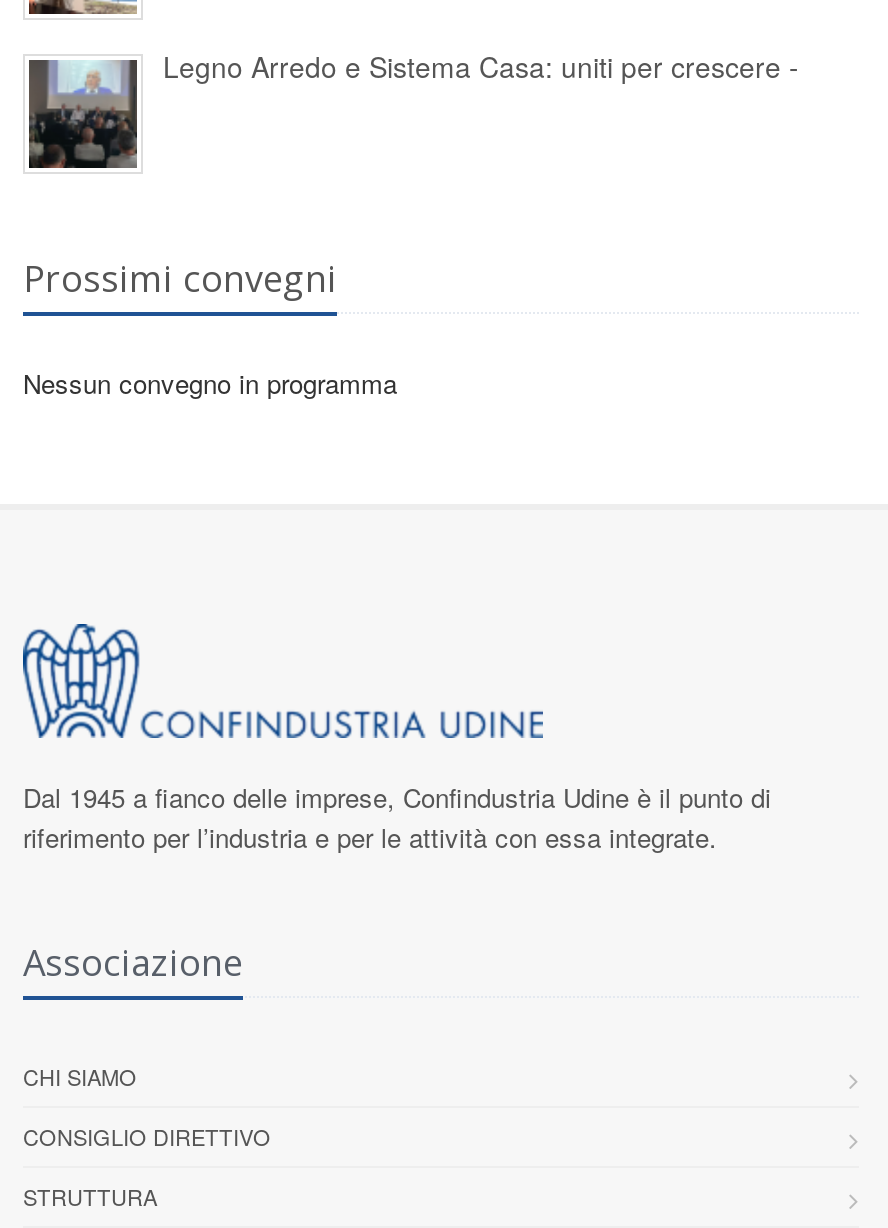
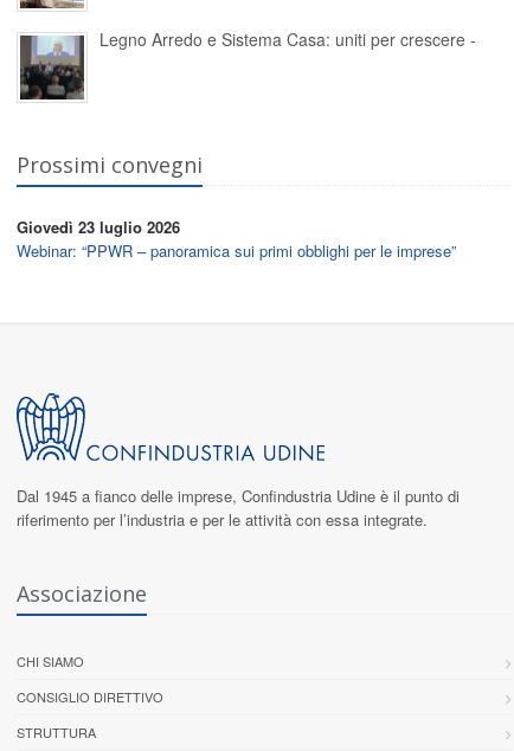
[23,363,397,401] Nessun convegno in programma -> [17,215,456,261] Giovedì 23 luglio 2026 | Webinar: “PPWR – panoramica sui primi obblighi per le imprese”

